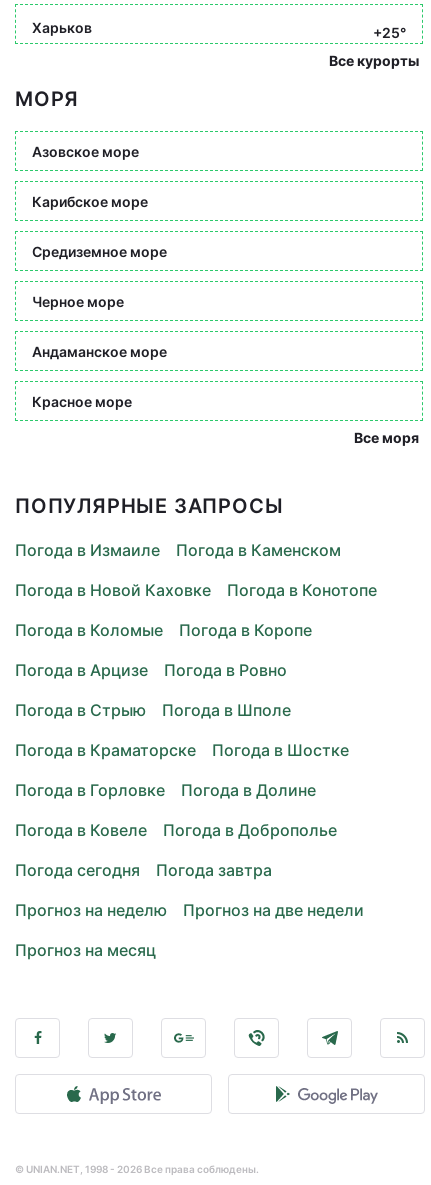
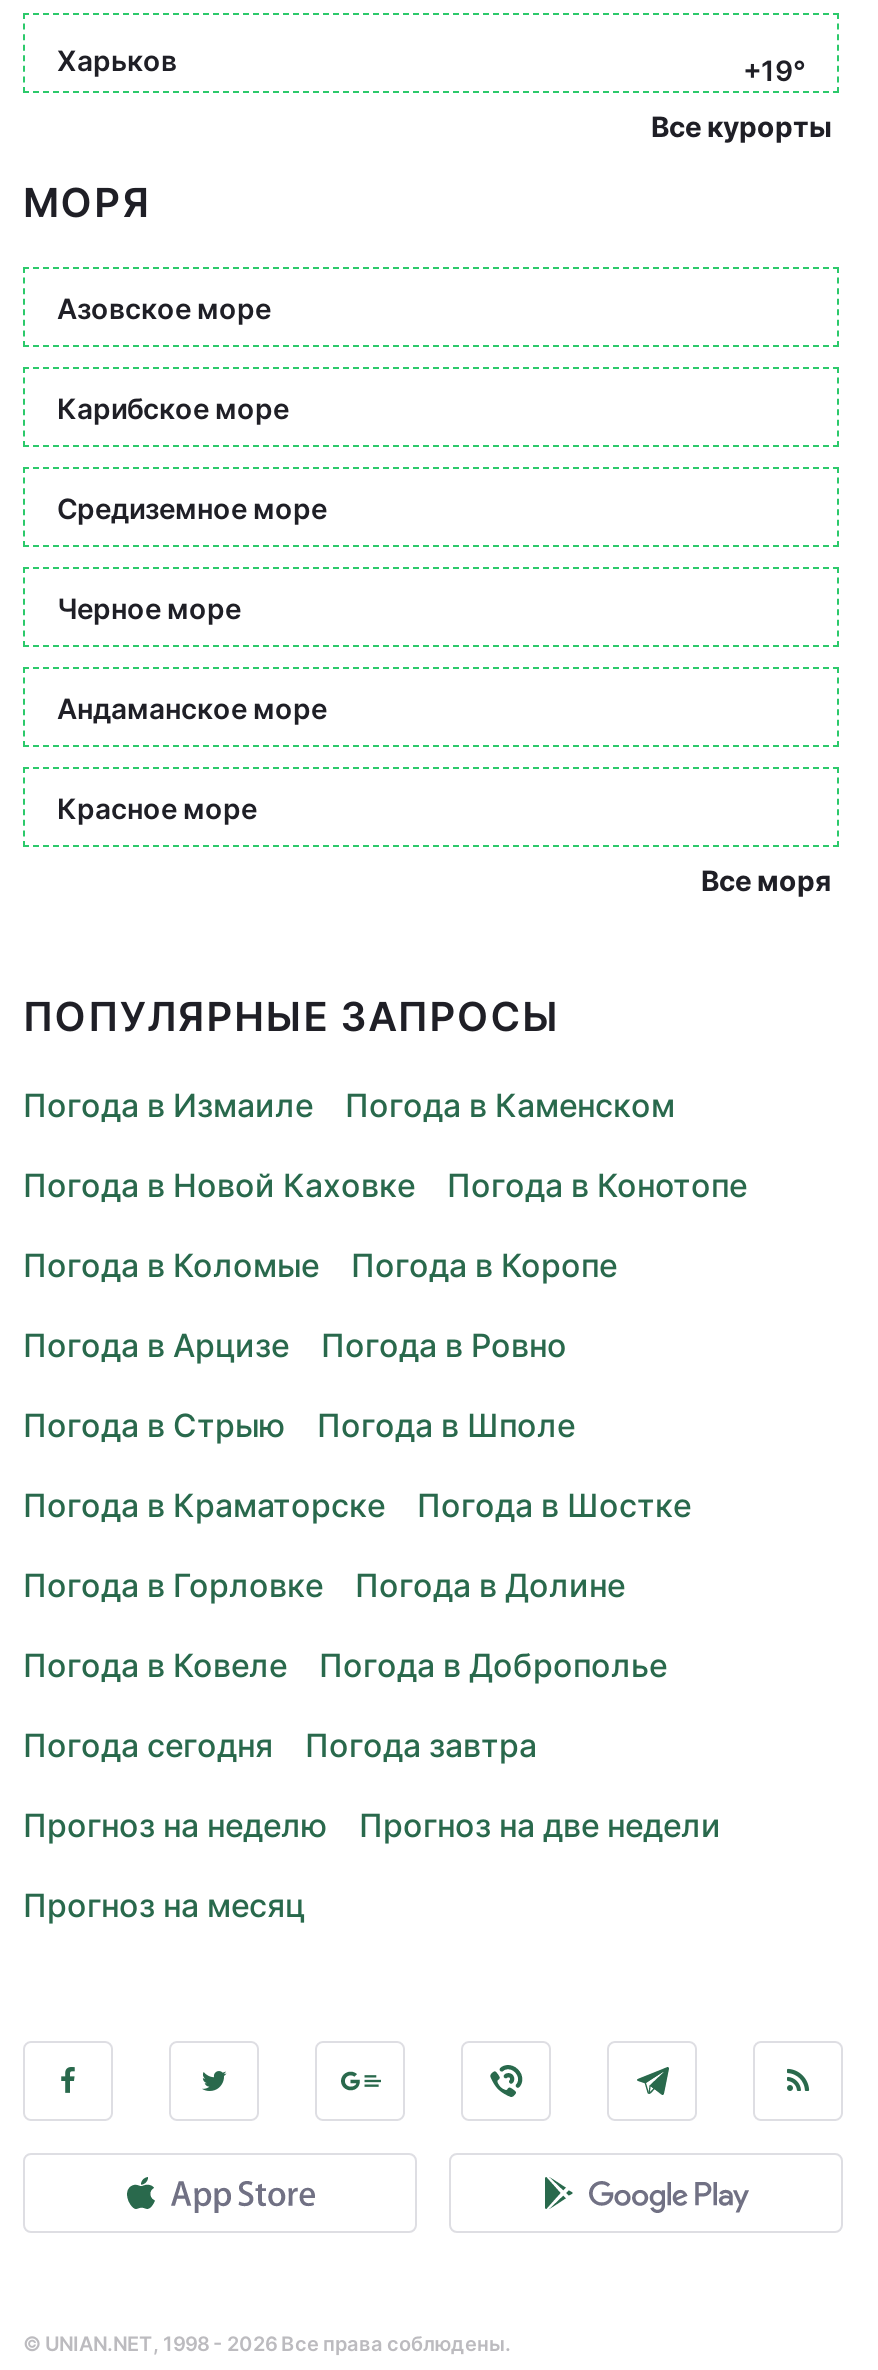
[373,24,406,41] +25° -> [743,53,805,87] +19°

